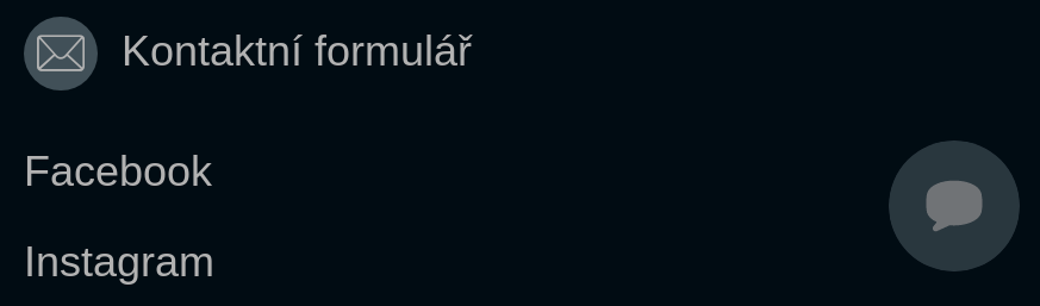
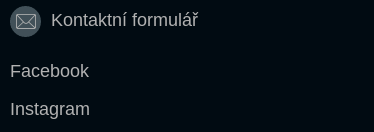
[886,138,1020,274] [image] -> none

